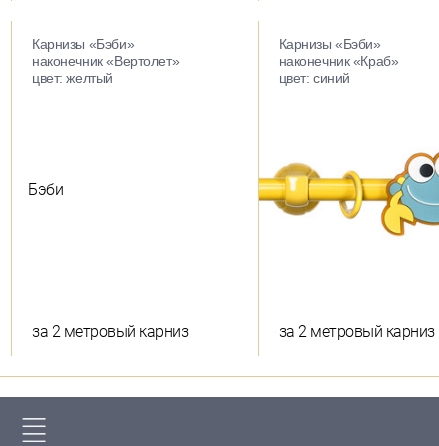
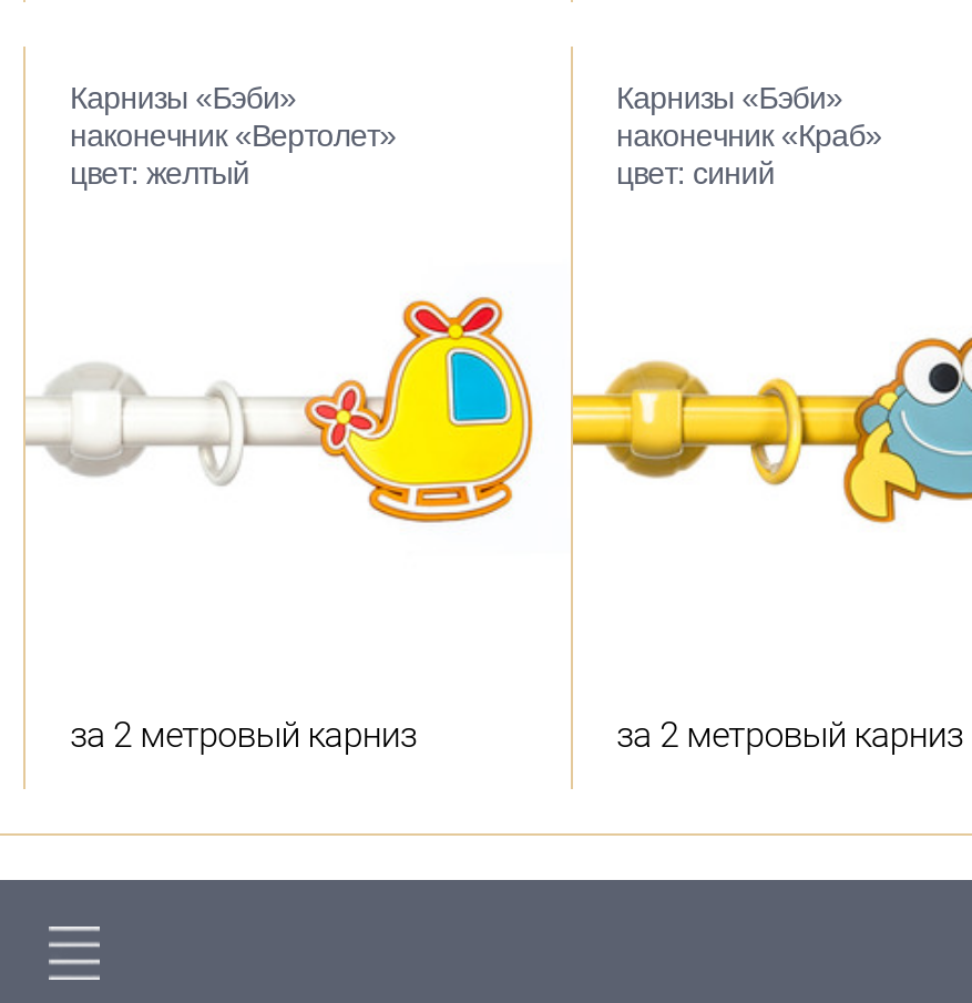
none -> [25,295,535,525] [image]

